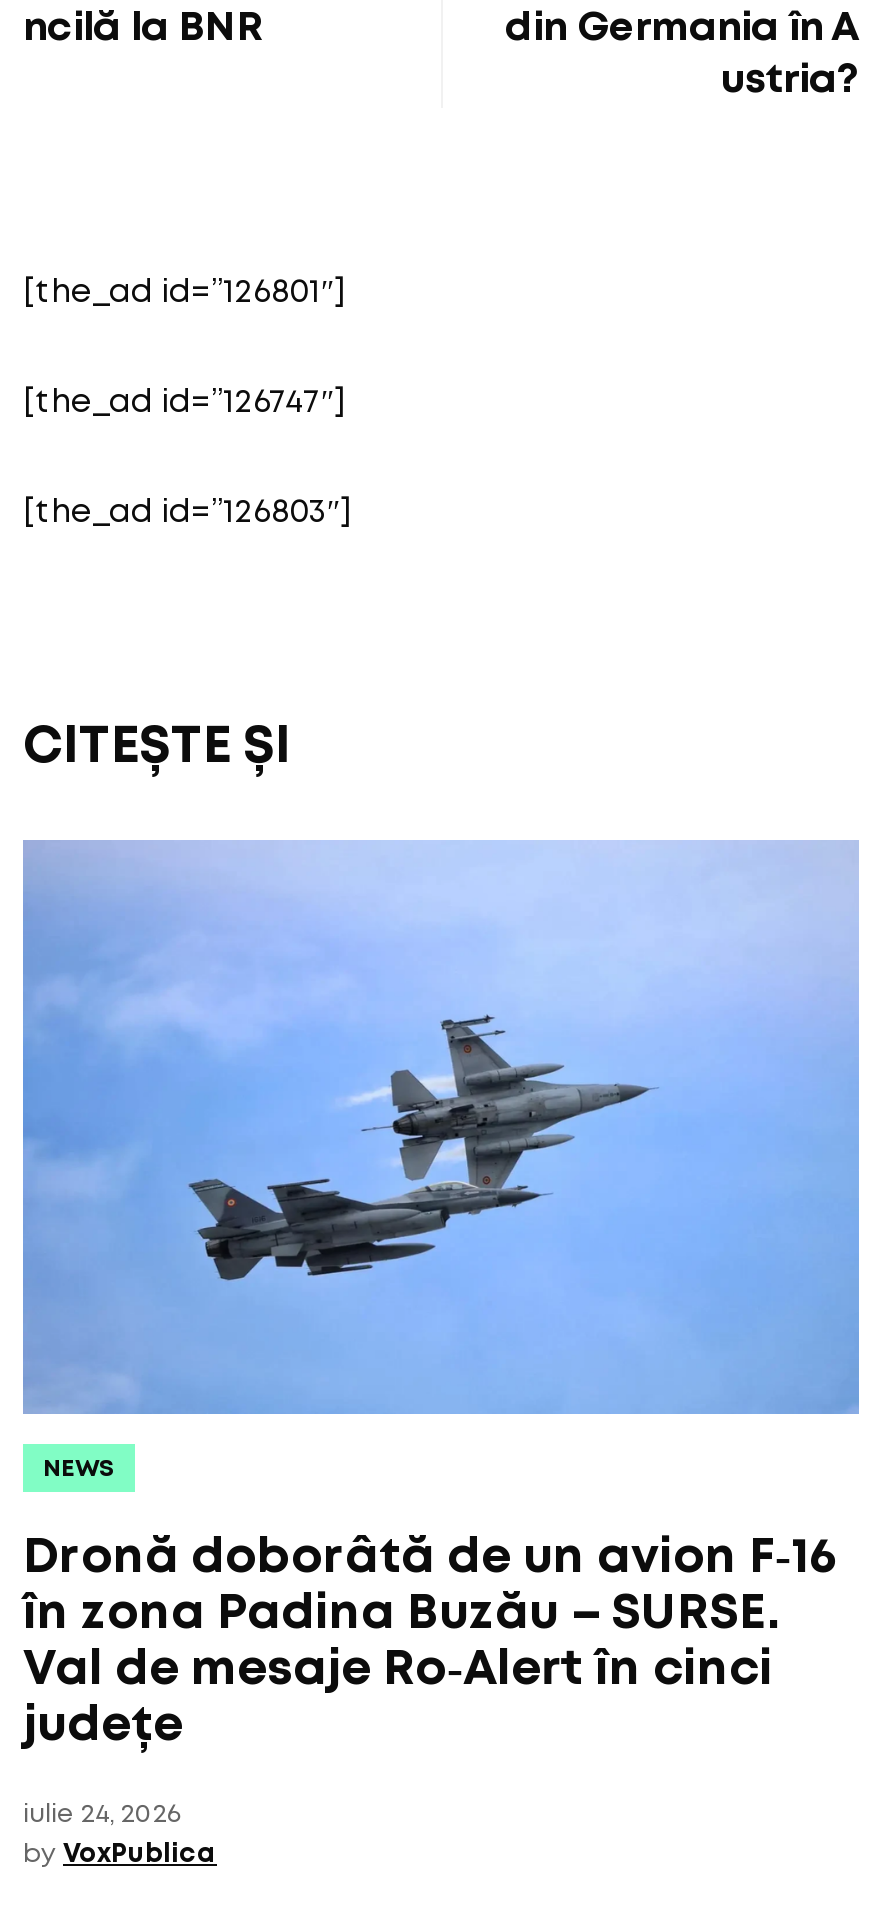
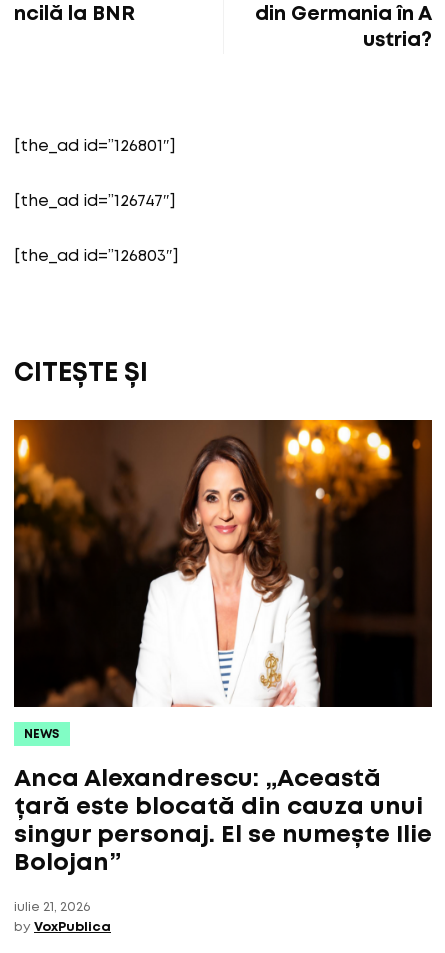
[21,840,861,1416] [image] -> [13,419,433,708] [image]
[23,1539,837,1749] Dronă doborâtă de un avion F‑16 | în zona Padina Buzău – SURSE. | Val de mesaje Ro‑Alert în cinci | județe -> [14,769,432,874] Anca Alexandrescu: „Această | țară este blocată din cauza unui | singur personaj. El se numește Ilie | Bolojan”
[23,1805,181,1827] iulie 24, 2026 -> [14,902,90,913] iulie 21, 2026

